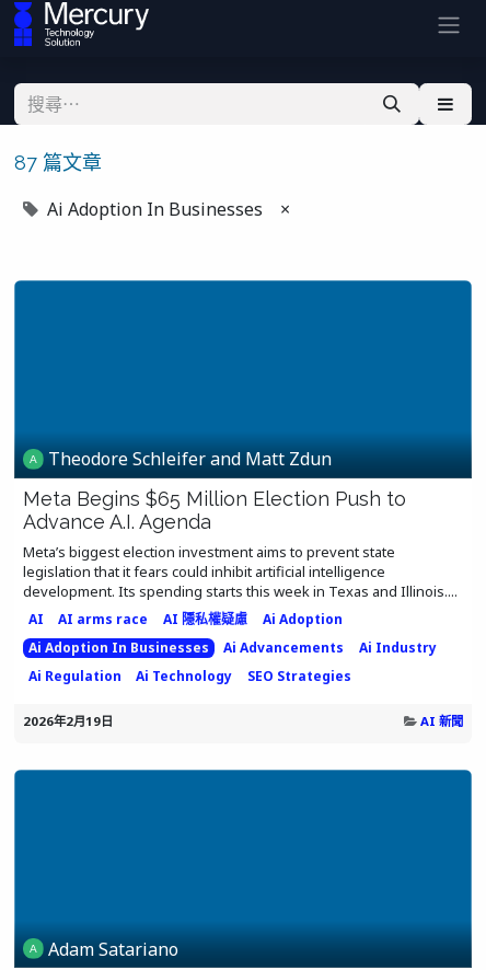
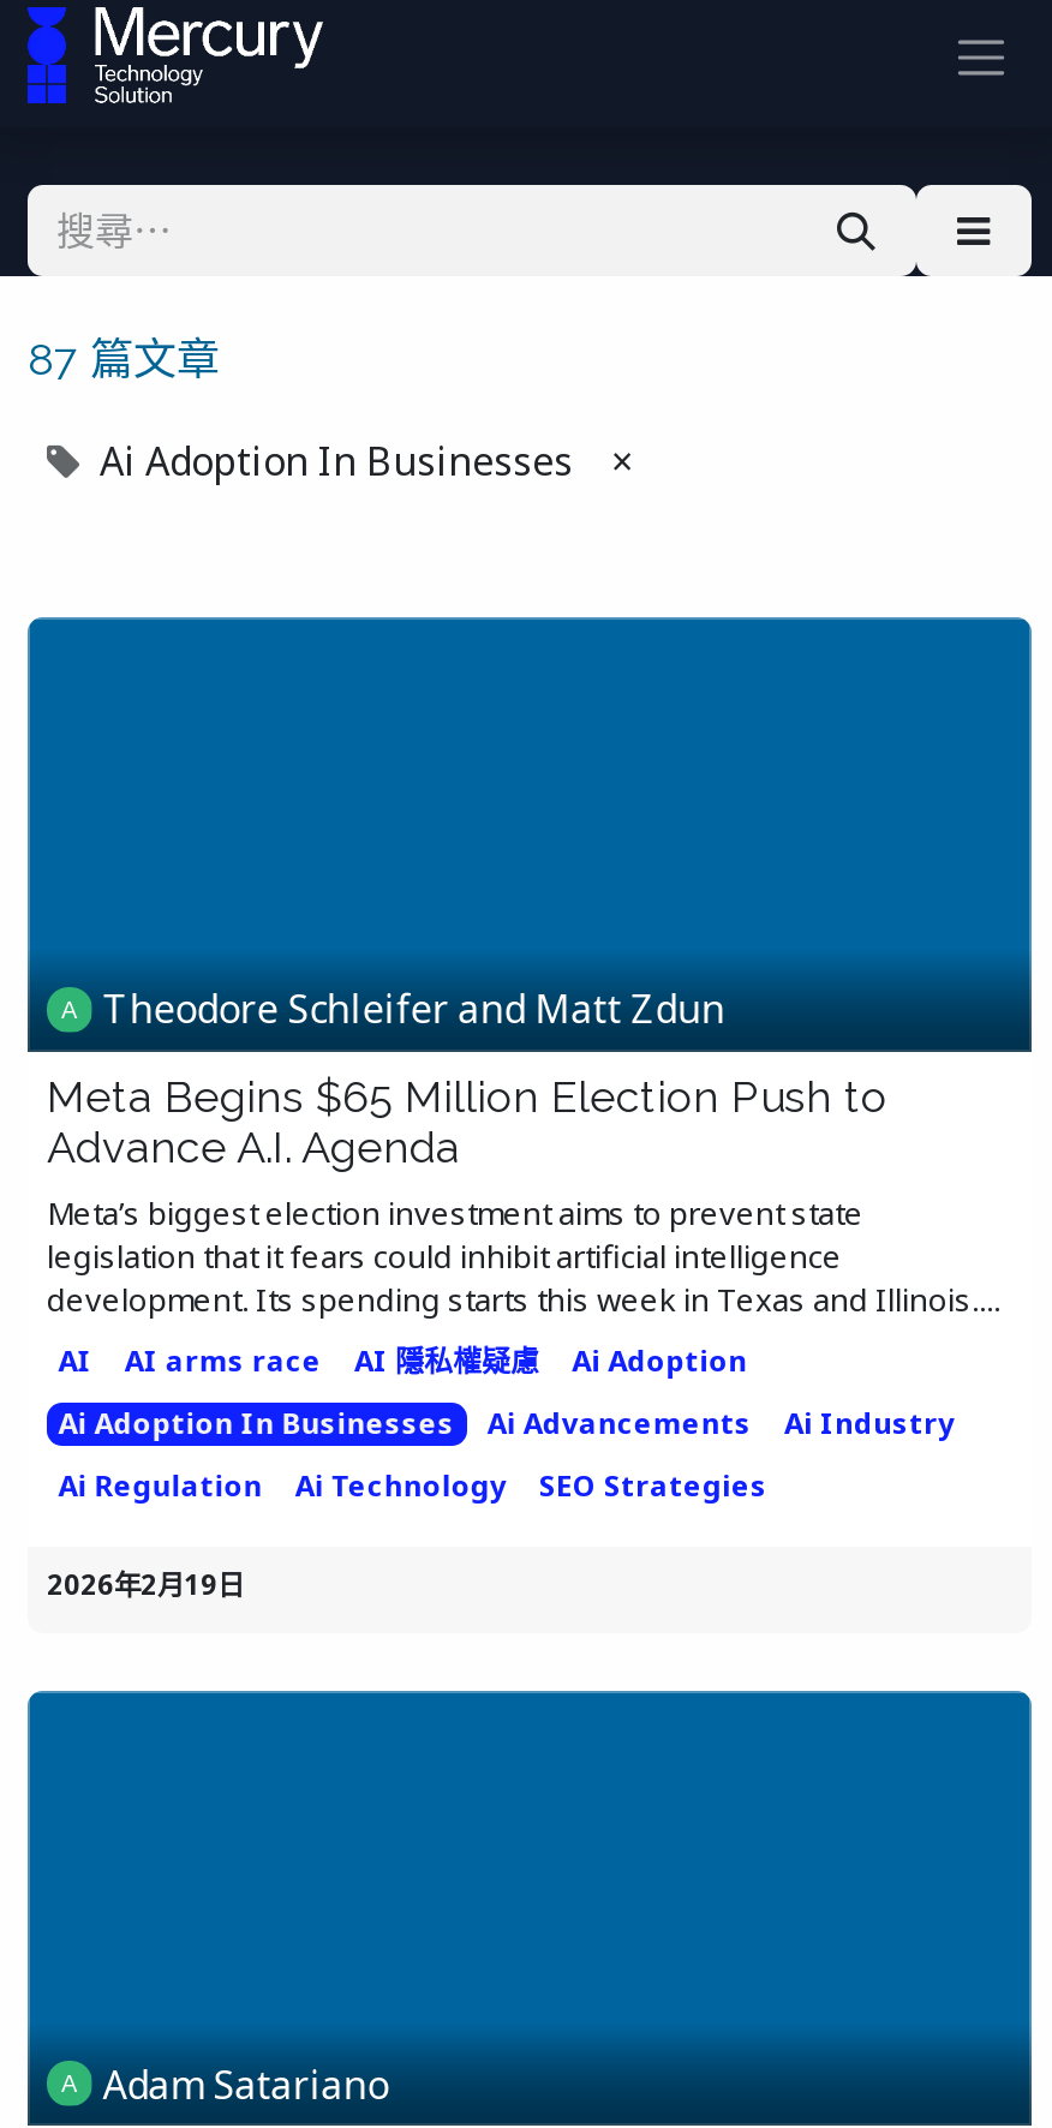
[420,713,463,729] AI 新聞 -> none

